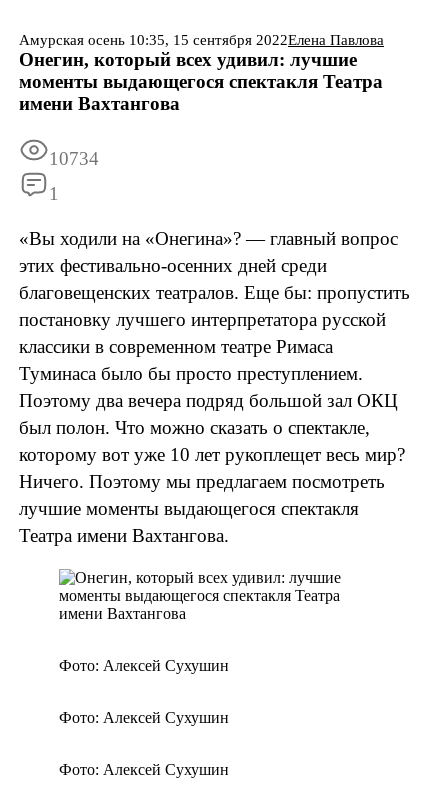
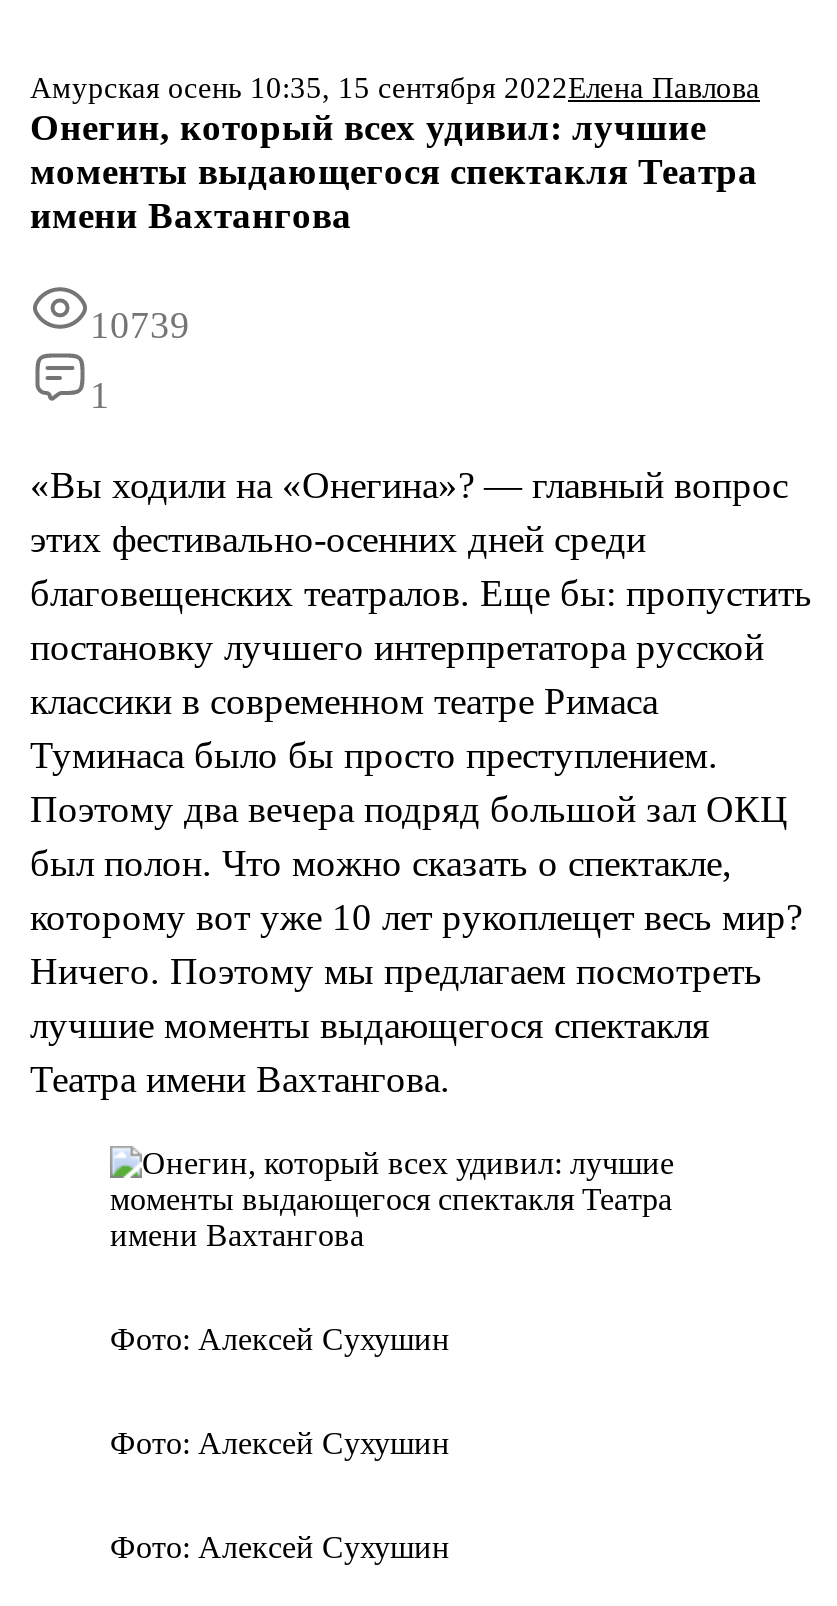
[49,148,99,169] 10734 -> [90,305,190,347] 10739

